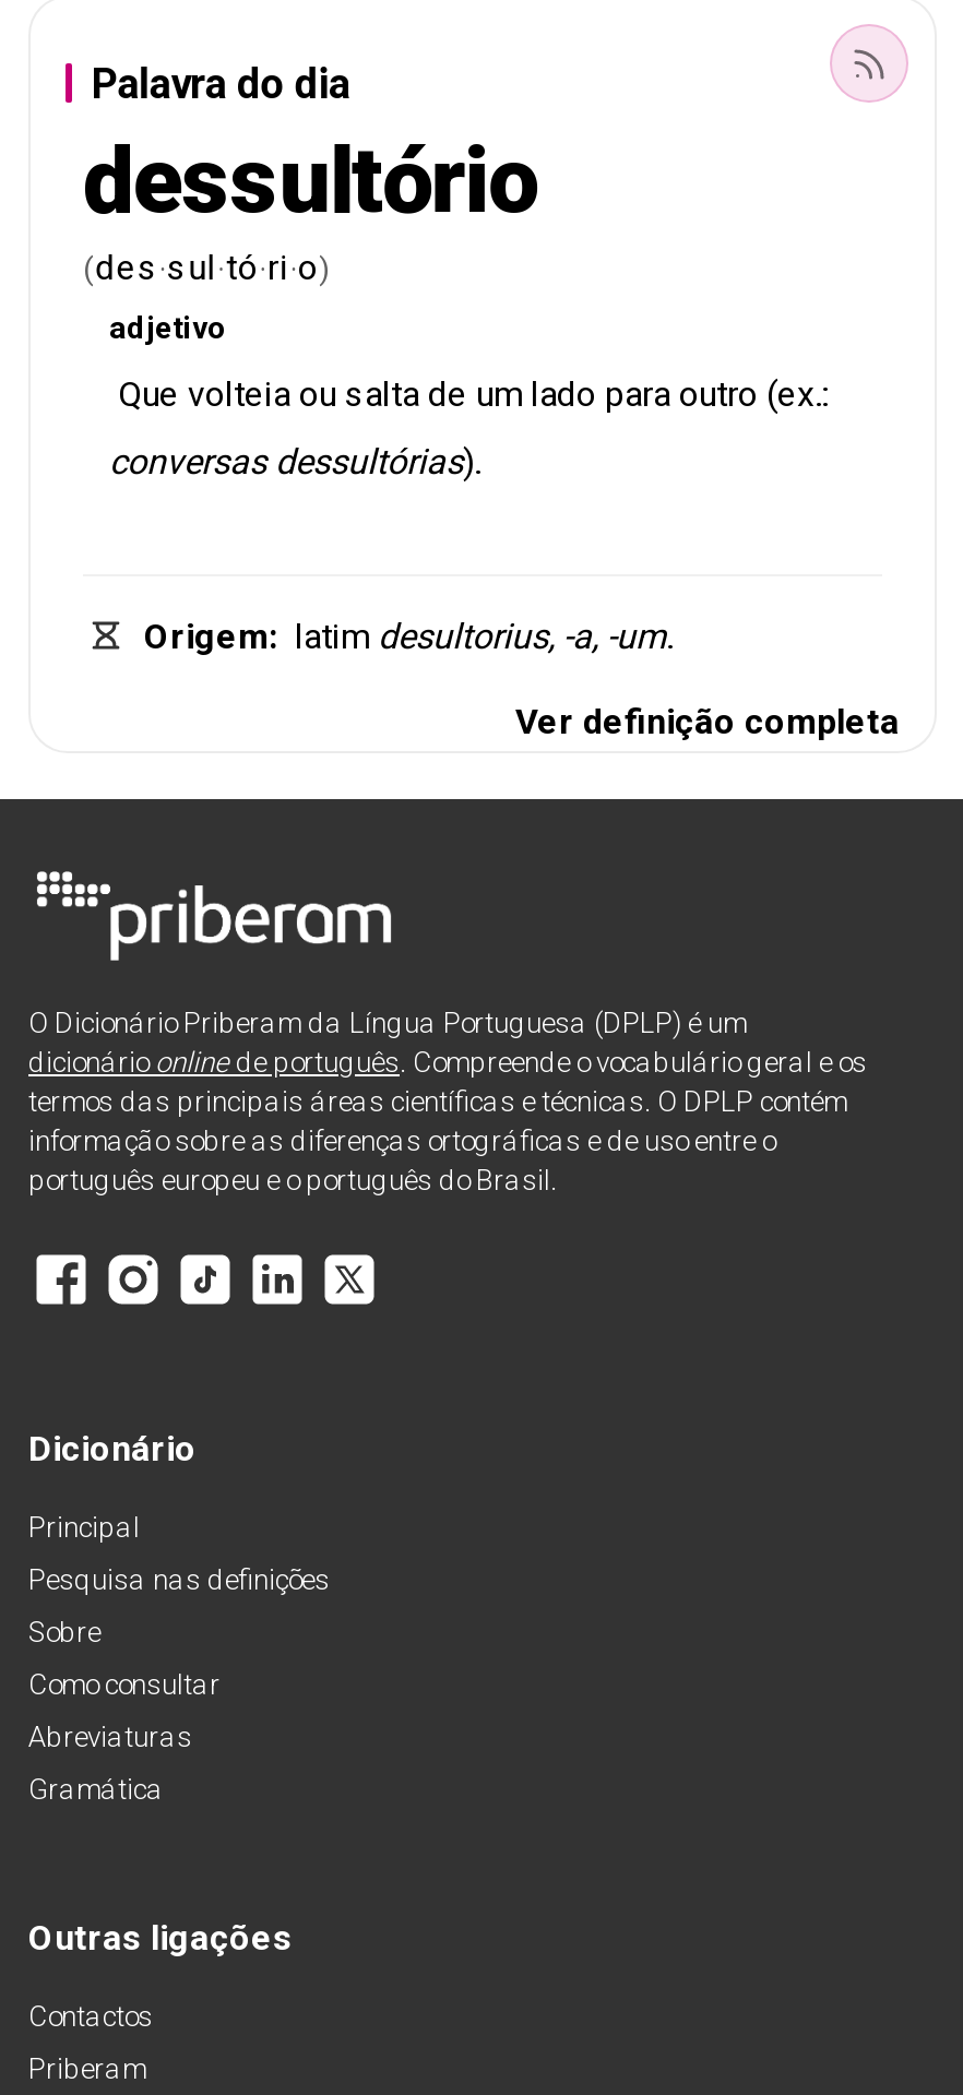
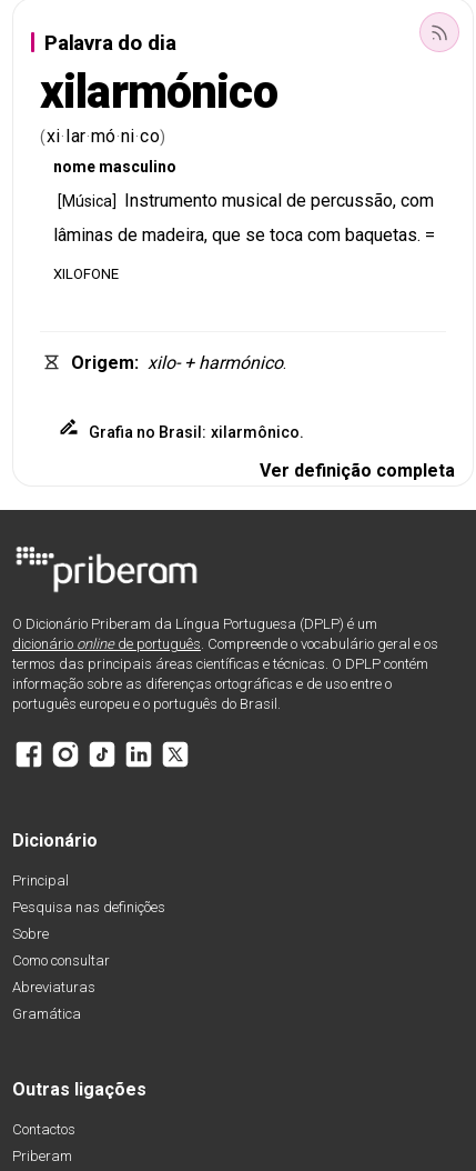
[83,127,828,483] dessultório | (des · sul·tó·ri · o) | adjetivo | Que volteia ou salta de um lado para outro (ex.: | conversas dessultórias). -> [40,64,435,283] xilarmónico | (xi · lar·mó·ni·co) | nome masculino | [Música] Instrumento musical de percussão, com | lâminas de madeira, que se toca com baquetas. = | XILOFONE
[144,616,673,657] Origem: latim desultorius, -a, -um. -> [71,352,304,441] Origem: xilo- + harmónico. | Grafia no Brasil: xilarmônico.

